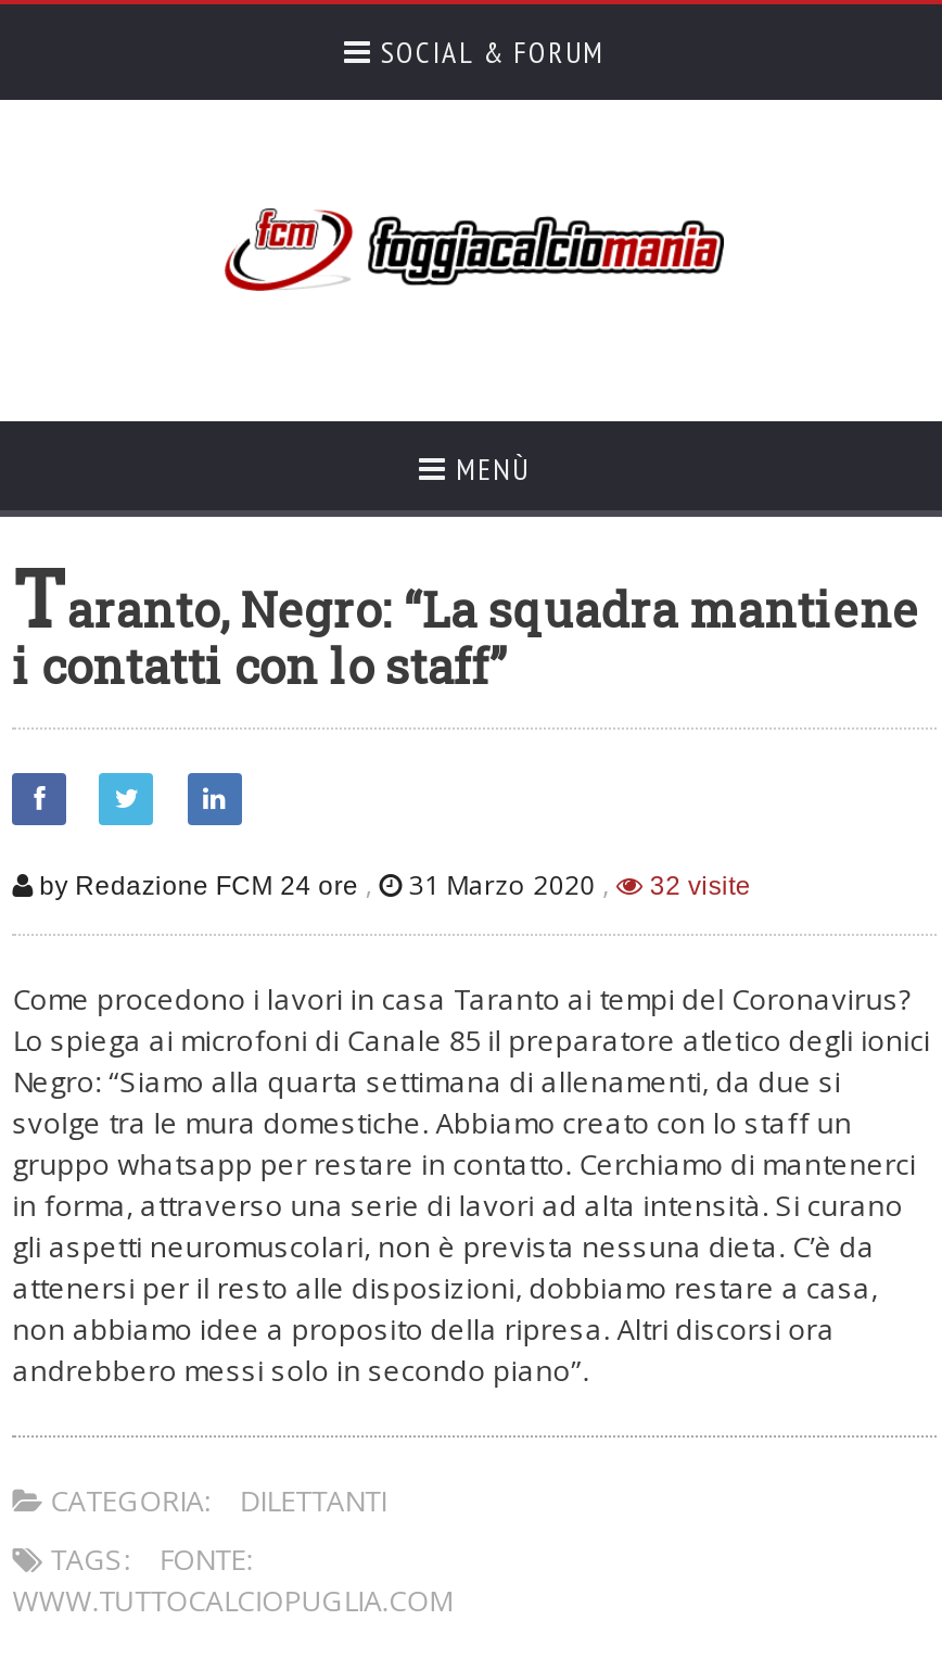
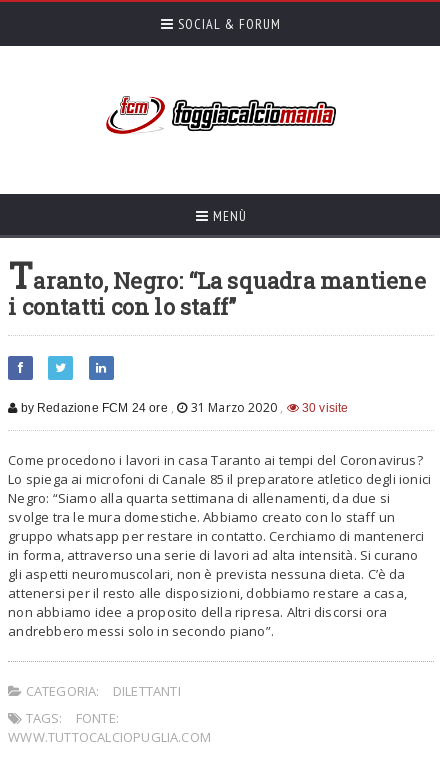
[32,866,751,903] by Redazione FCM 24 ore , 31 Marzo 2020, 32 visite -> [17,399,348,416] by Redazione FCM 24 ore , 31 Marzo 2020, 30 visite

